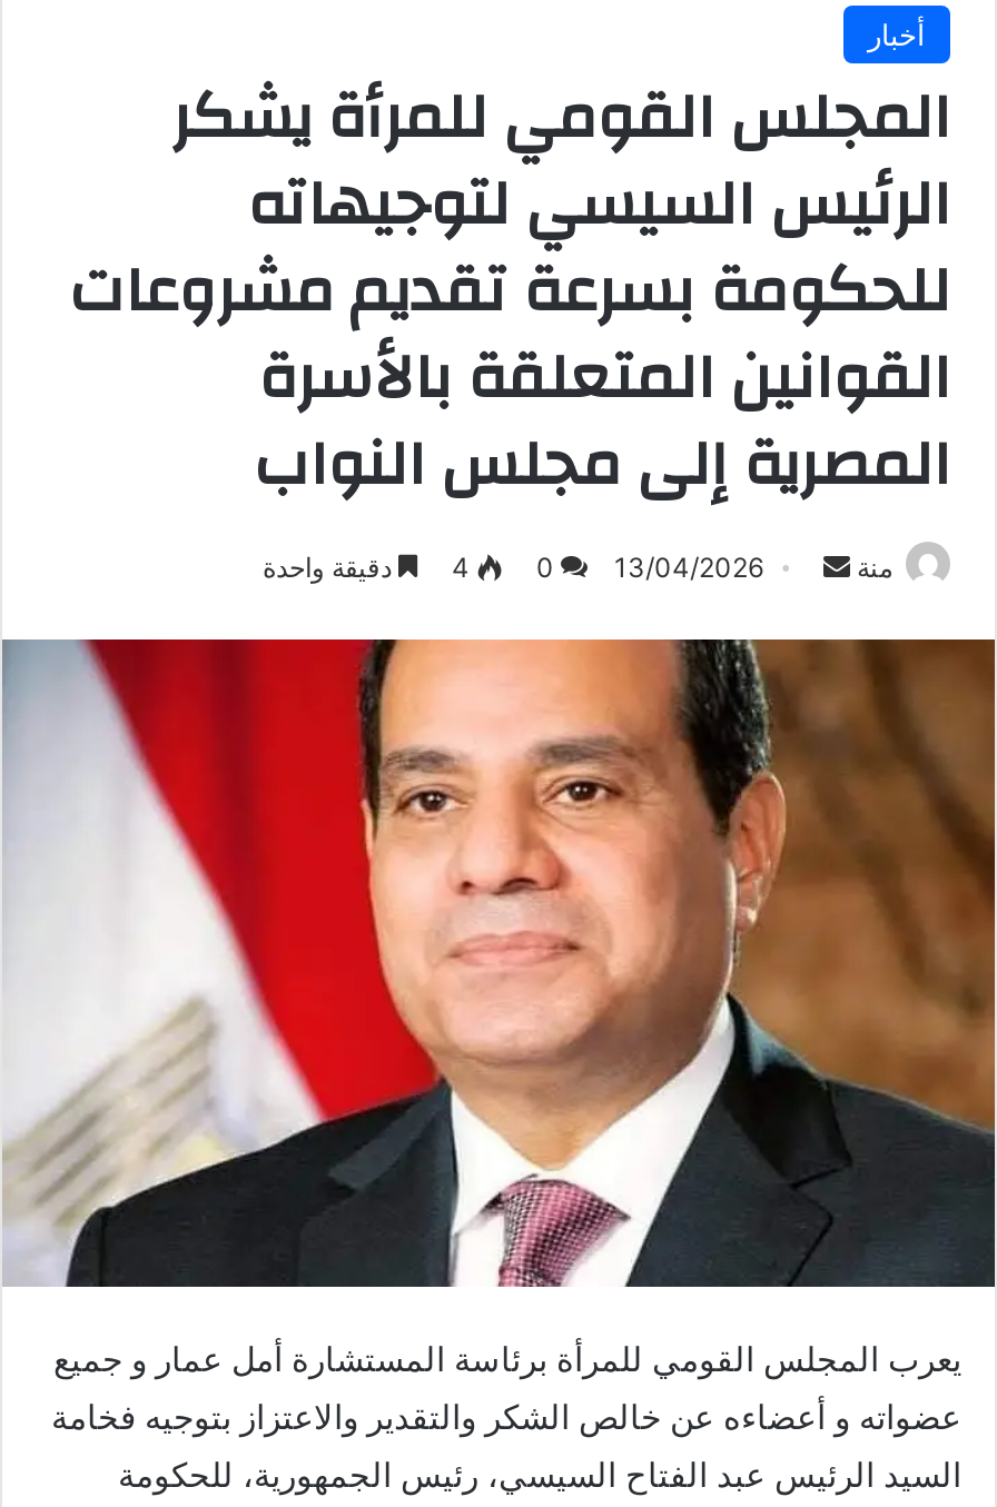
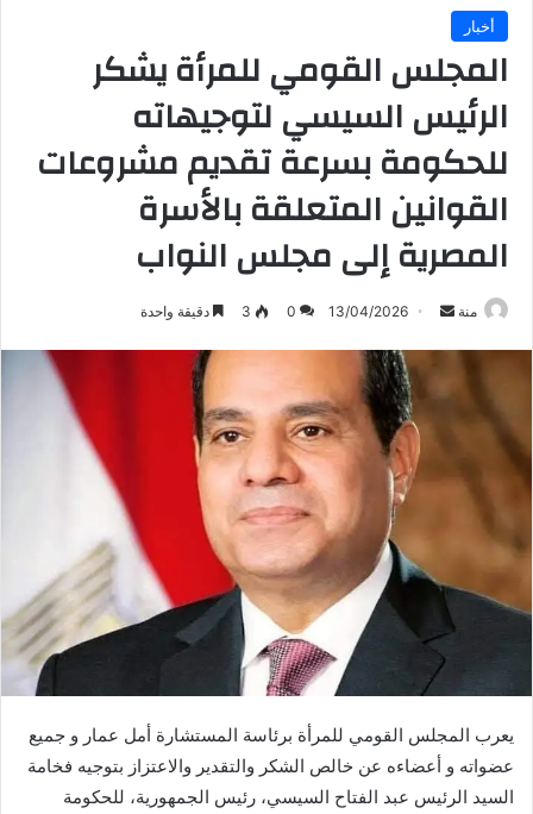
[452,551,470,584] 4 -> [242,302,251,320] 3

